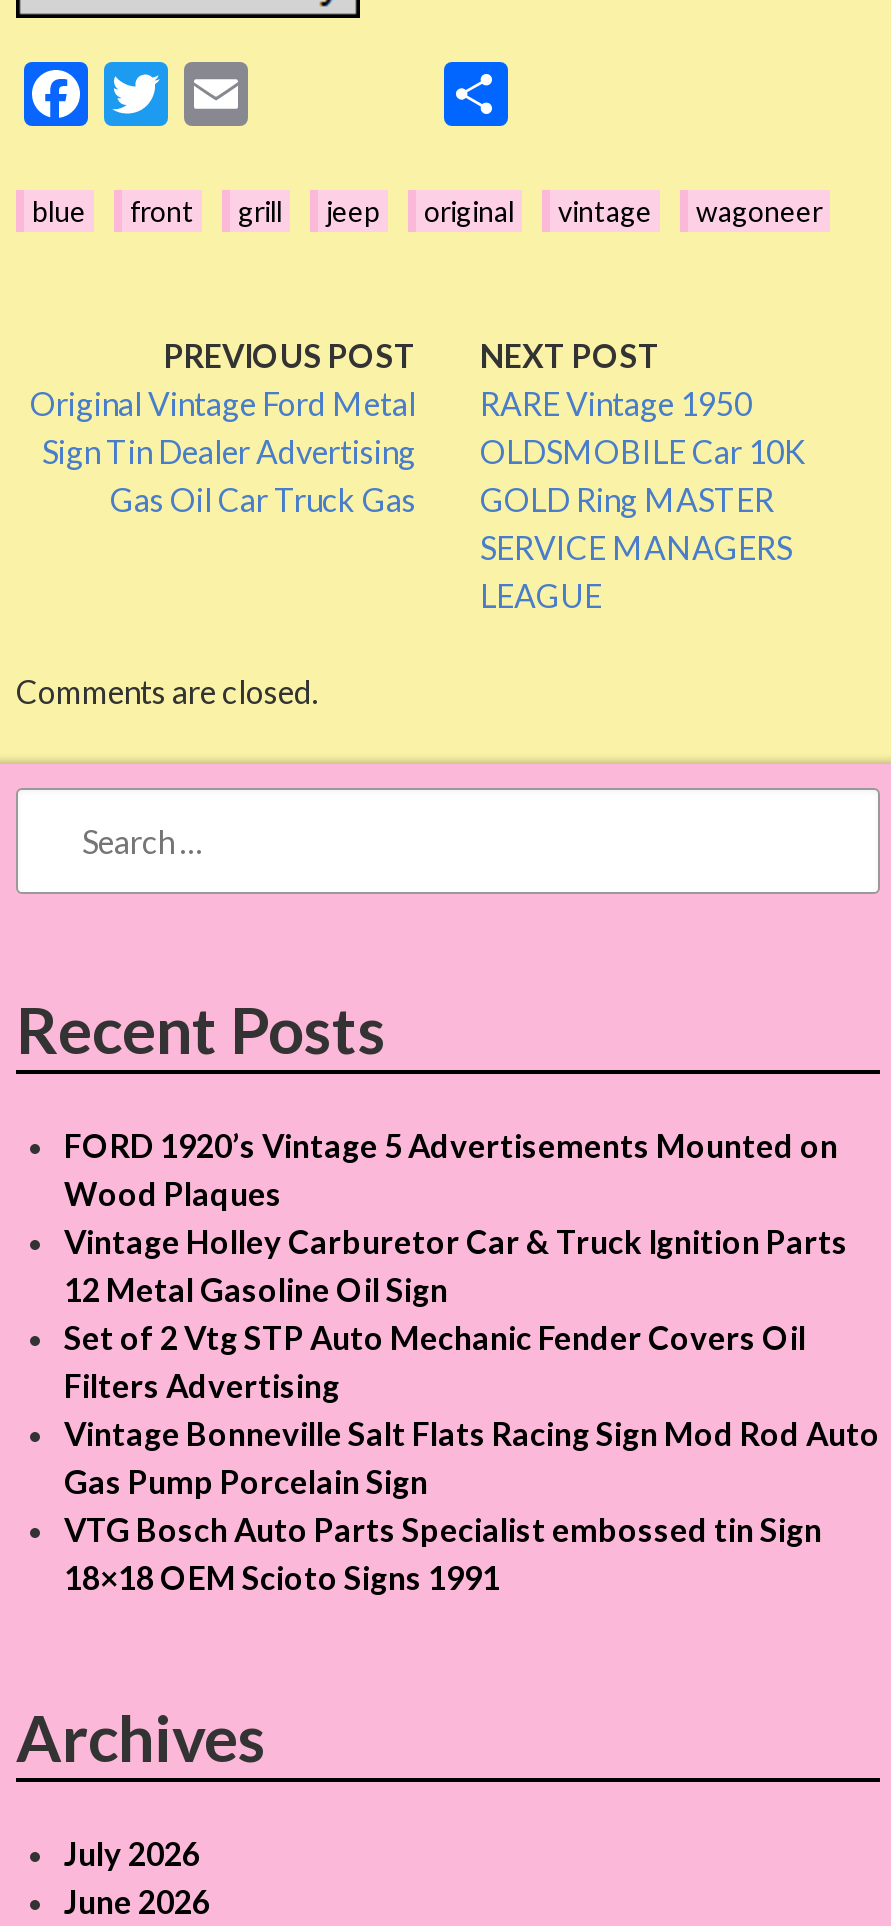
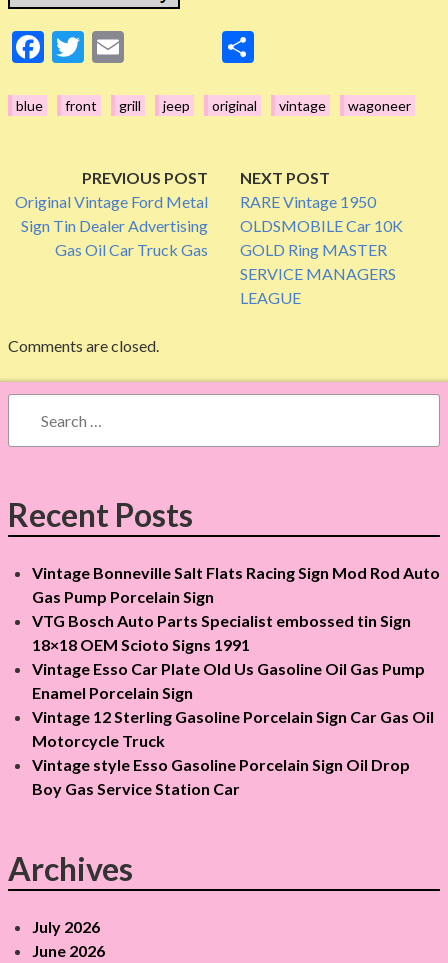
[64,1126,848,1404] FORD 1920’s Vintage 5 Advertisements Mounted on | Wood Plaques | Vintage Holley Carburetor Car & Truck Ignition Parts | 12 Metal Gasoline Oil Sign | Set of 2 Vtg STP Auto Mechanic Fender Covers Oil | Filters Advertising -> none
none -> [32,659,434,798] Vintage Esso Car Plate Old Us Gasoline Oil Gas Pump | Enamel Porcelain Sign | Vintage 12 Sterling Gasoline Porcelain Sign Car Gas Oil | Motorcycle Truck | Vintage style Esso Gasoline Porcelain Sign Oil Drop | Boy Gas Service Station Car
moved [64,1414,880,1596] -> [32,563,440,654]: Vintage Bonneville Salt Flats Racing Sign Mod Rod Auto | Gas Pump Porcelain Sign | VTG Bosch Auto Parts Specialist embossed tin Sign | 18×18 OEM Scioto Signs 1991

